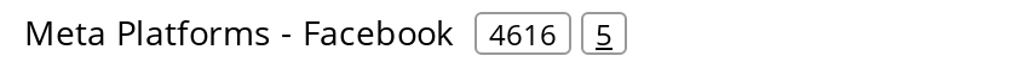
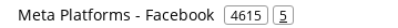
[24,10,612,55] Meta Platforms - Facebook 4616 5 -> [18,4,287,25] Meta Platforms - Facebook 4615 5

